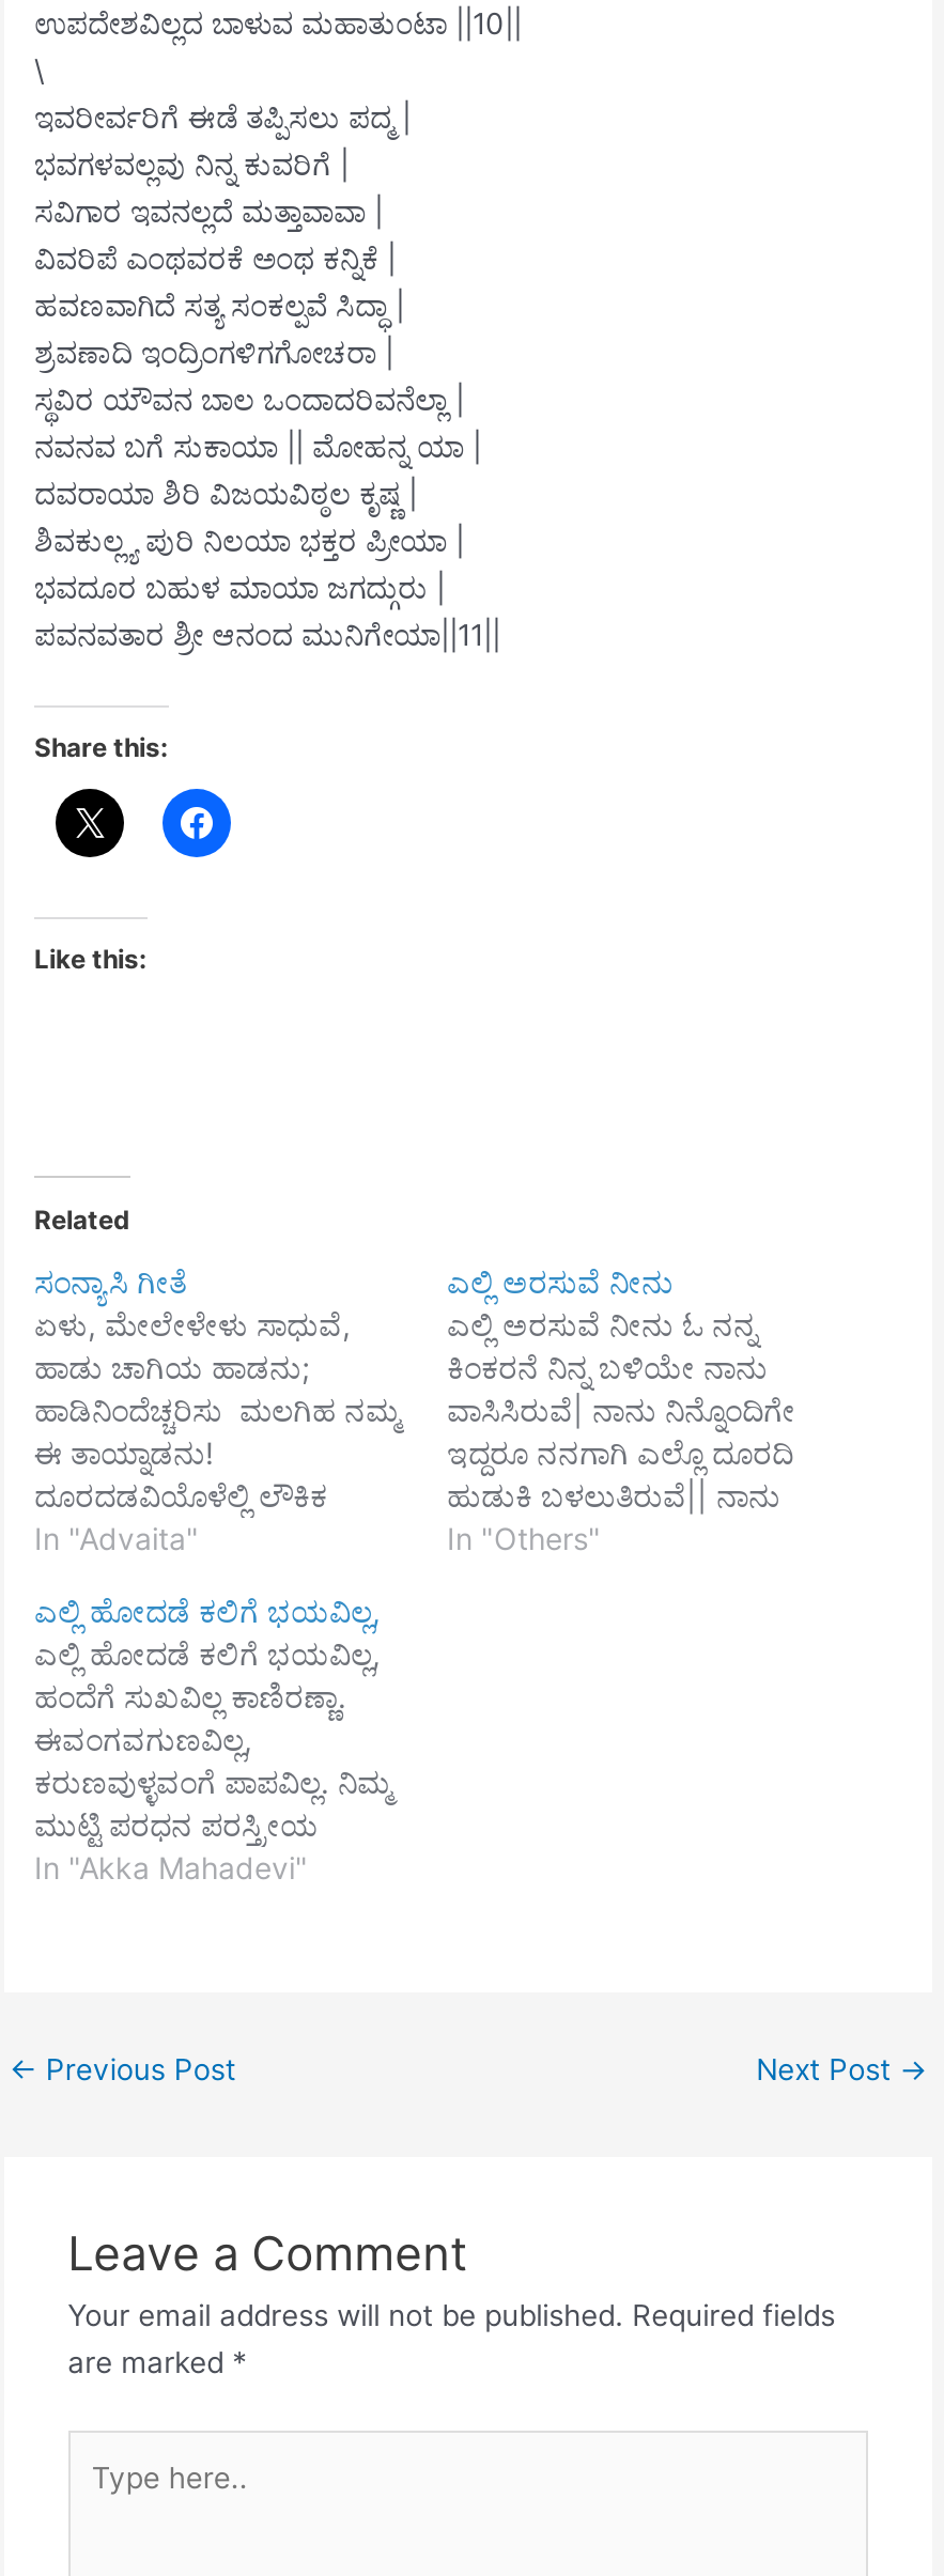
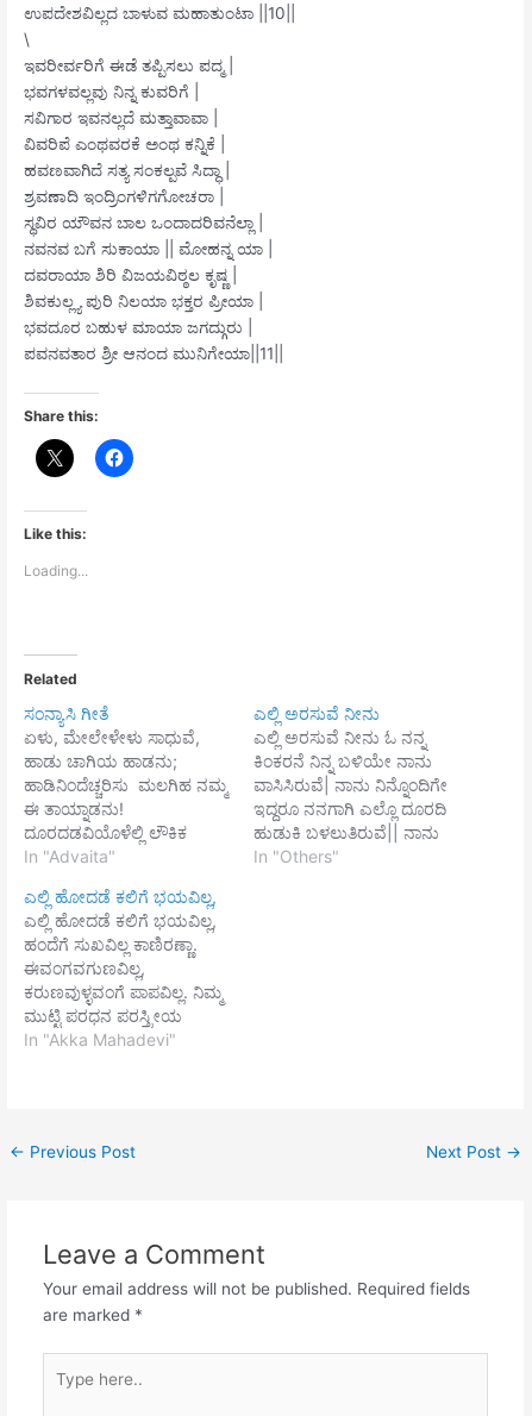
none -> [24,562,88,579] Loading...

